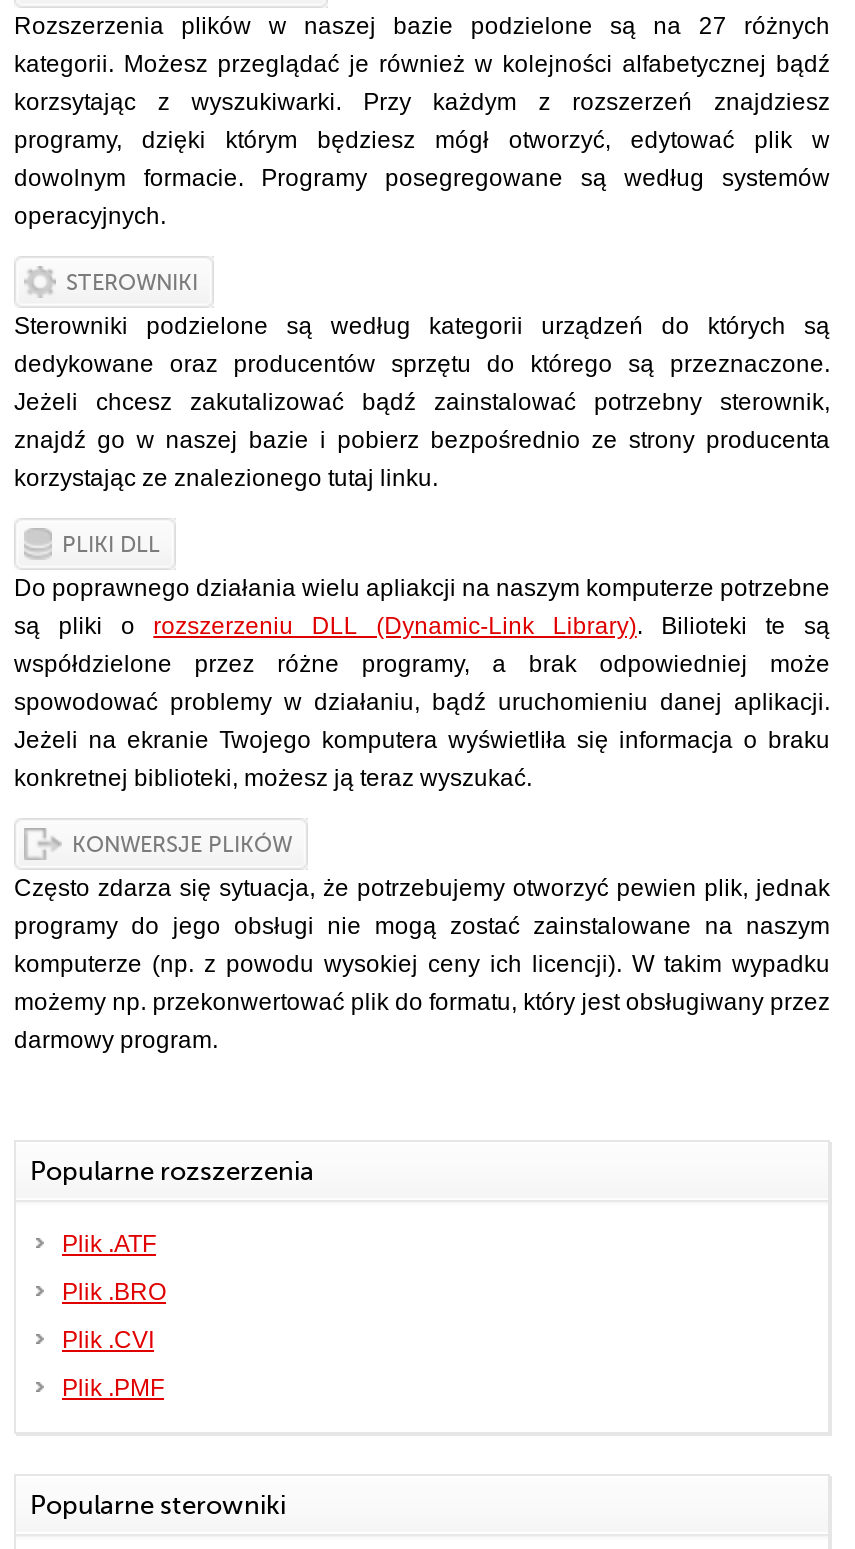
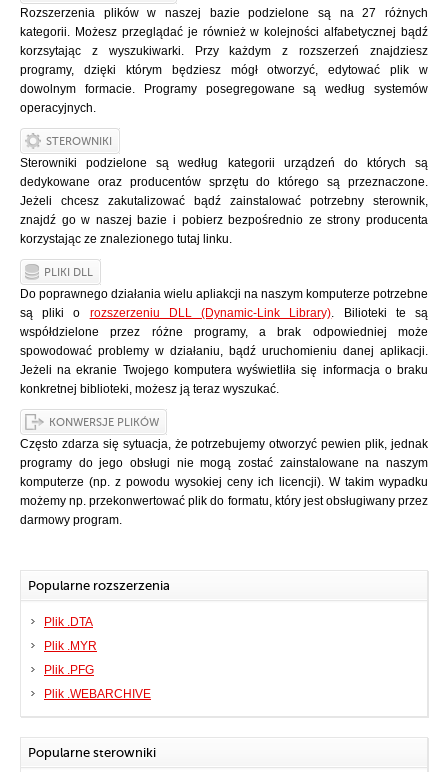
[62,1230,156,1258] Plik .ATF -> [44,615,93,629] Plik .DTA
[62,1278,166,1306] Plik .BRO -> [44,639,97,653] Plik .MYR
[62,1326,154,1354] Plik .CVI -> [44,663,94,677] Plik .PFG
[62,1374,164,1402] Plik .PMF -> [44,687,151,701] Plik .WEBARCHIVE

